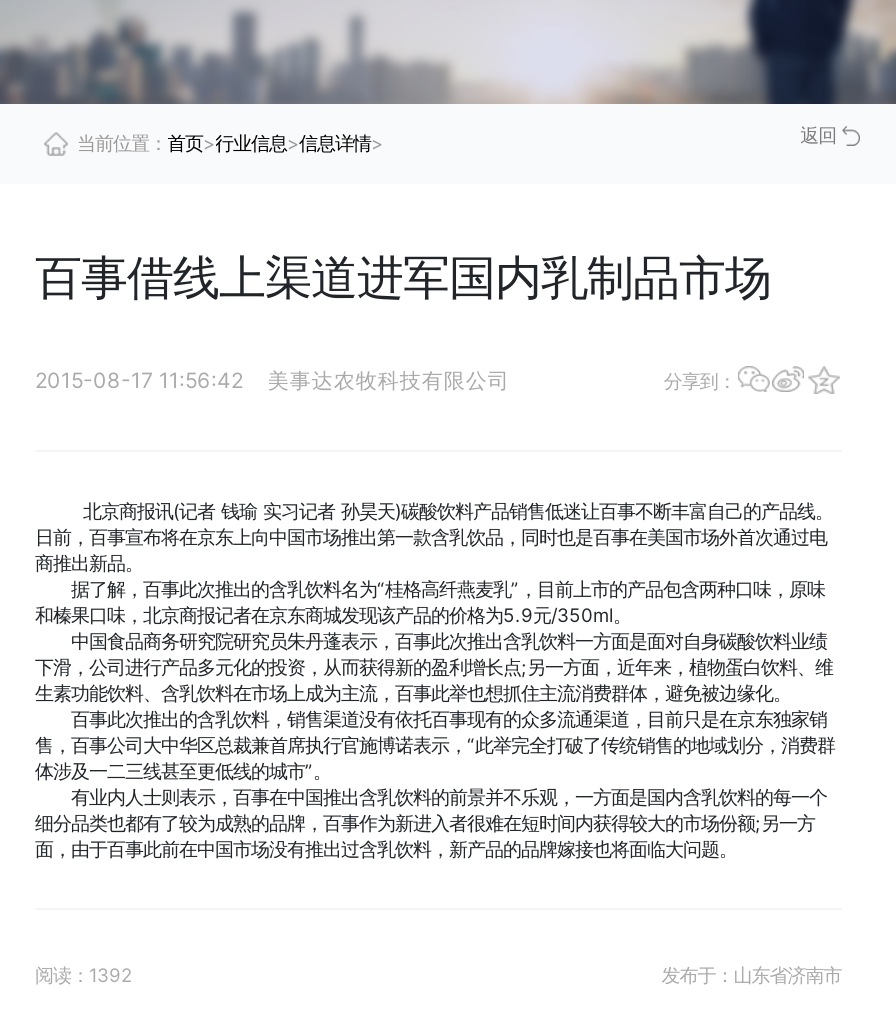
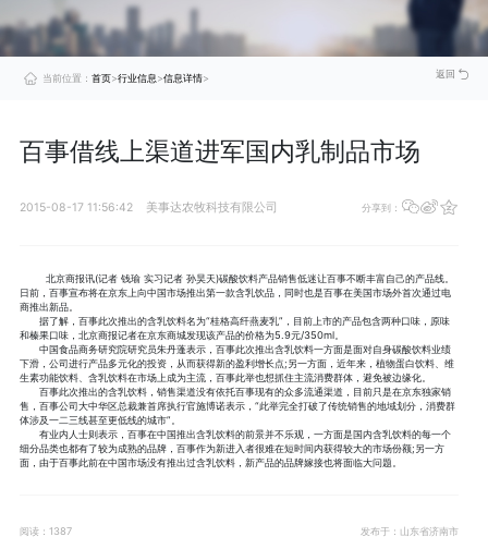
[35,964,133,986] 阅读：1392 -> [19,525,71,537] 阅读：1387

